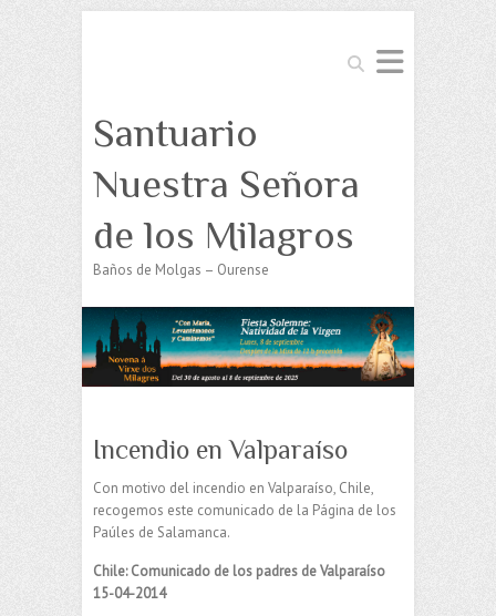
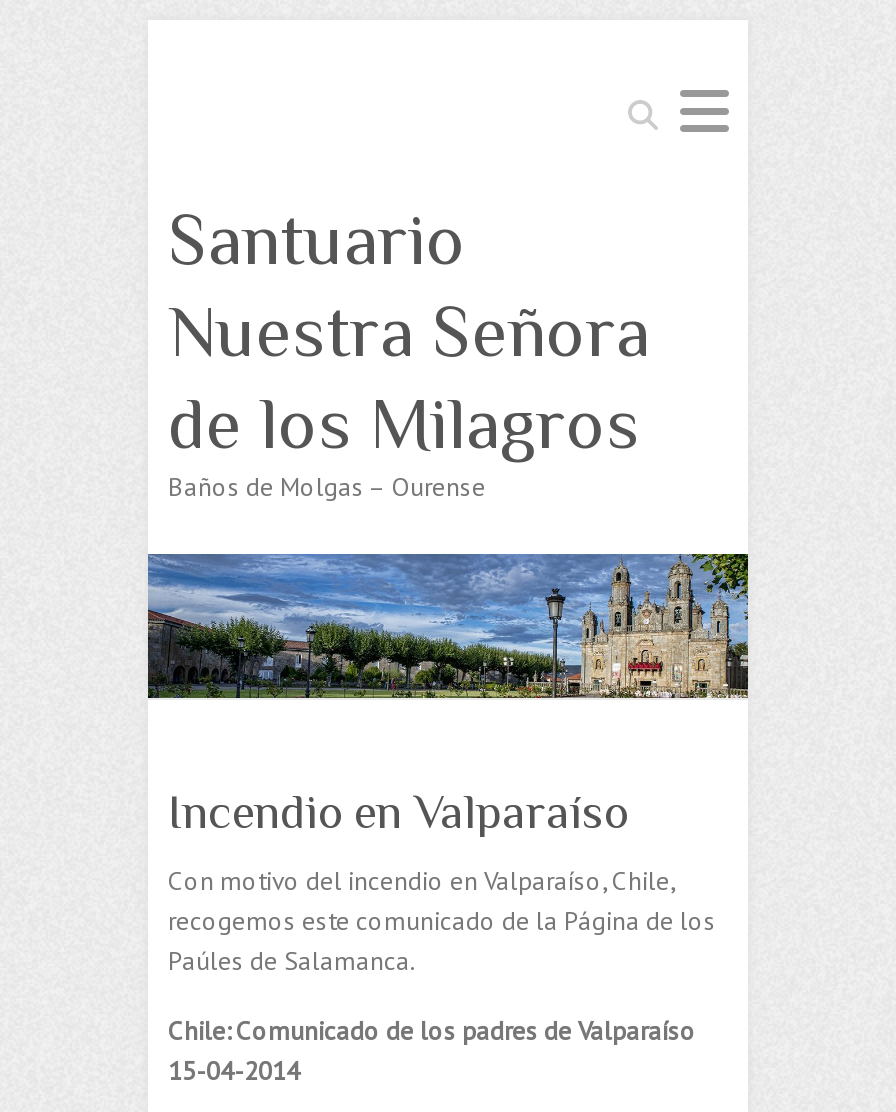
[81,306,415,387] [image] -> [146,552,750,700] [image]

